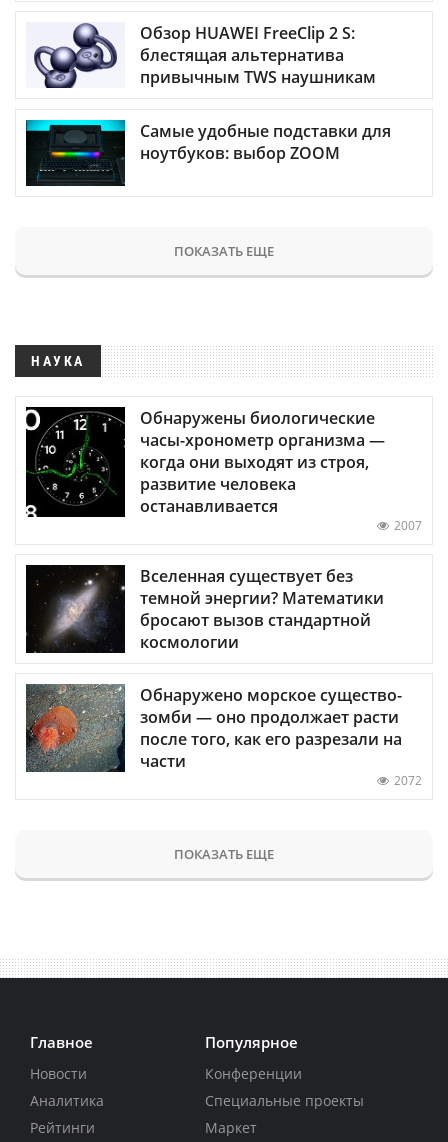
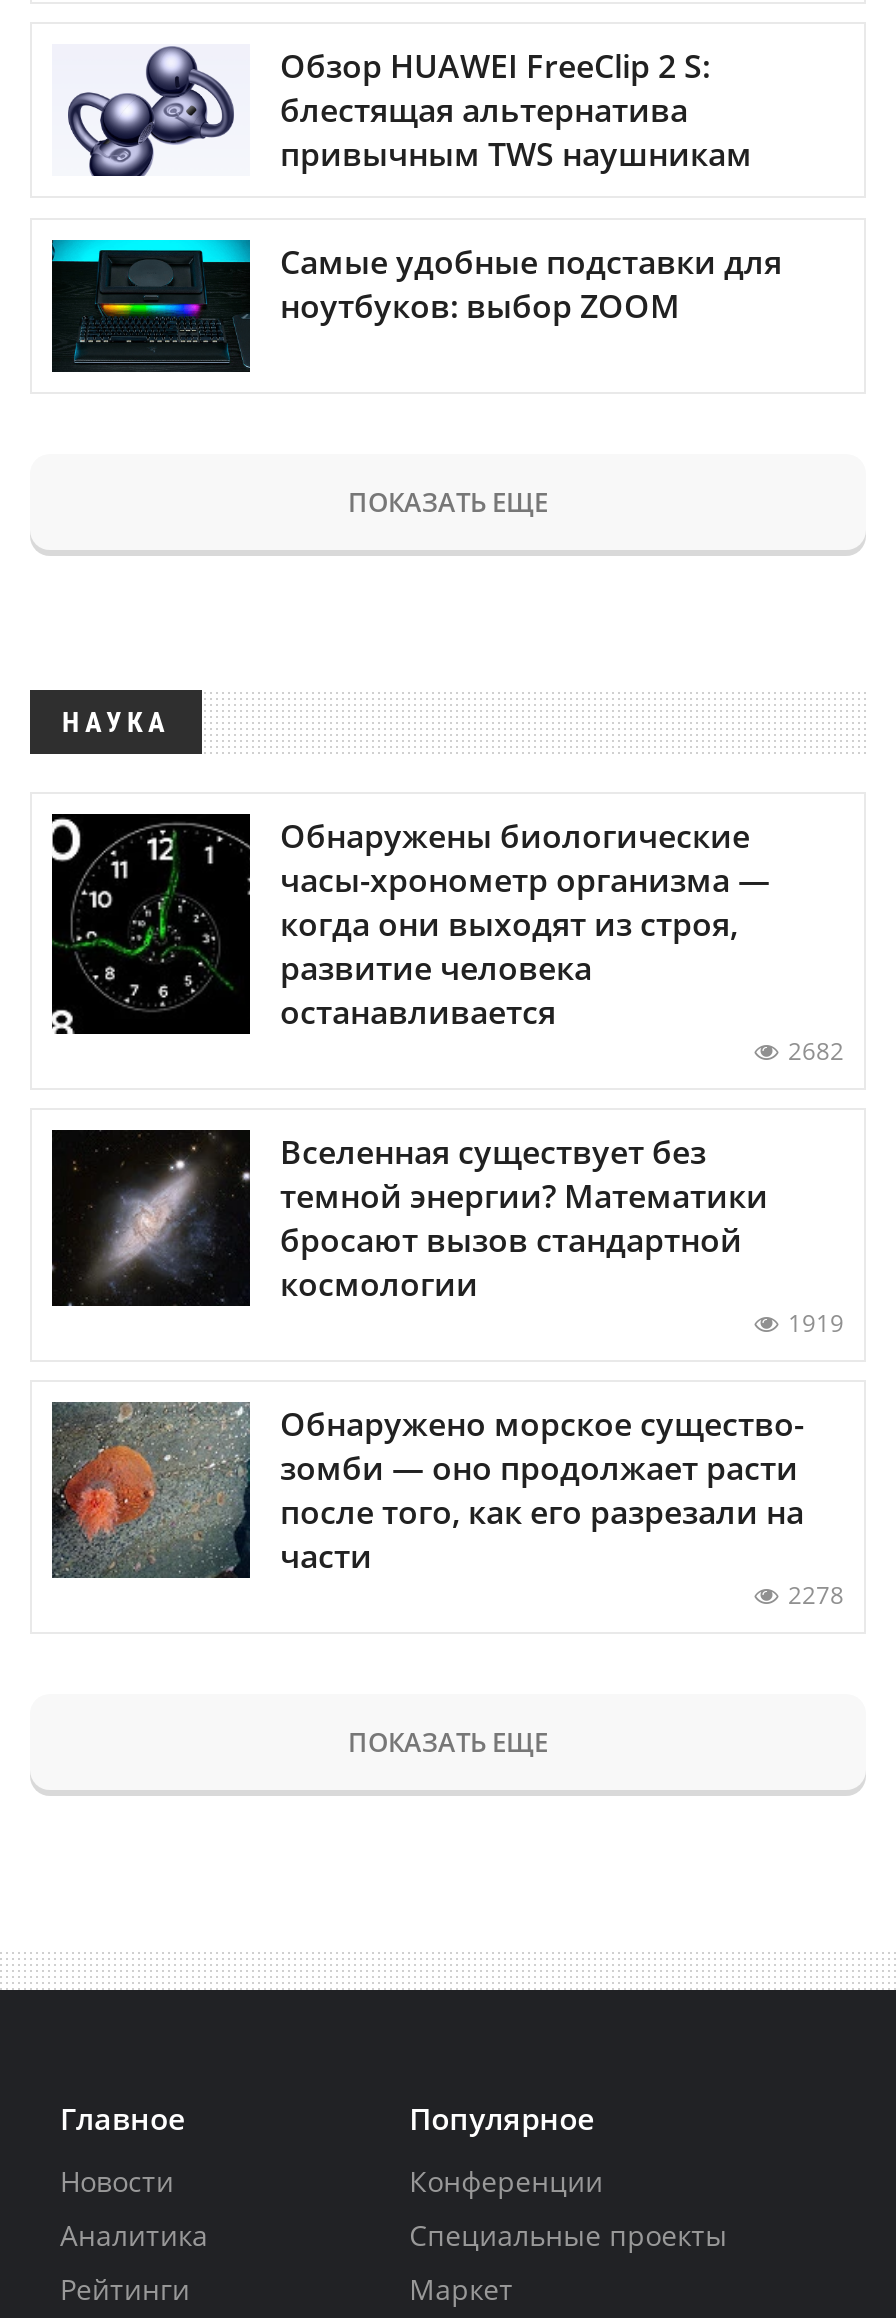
[394,517,422,534] 2007 -> [788,1033,844,1067] 2682
none -> [788,1306,844,1340] 1919
[394,772,422,789] 2072 -> [788,1578,844,1612] 2278

